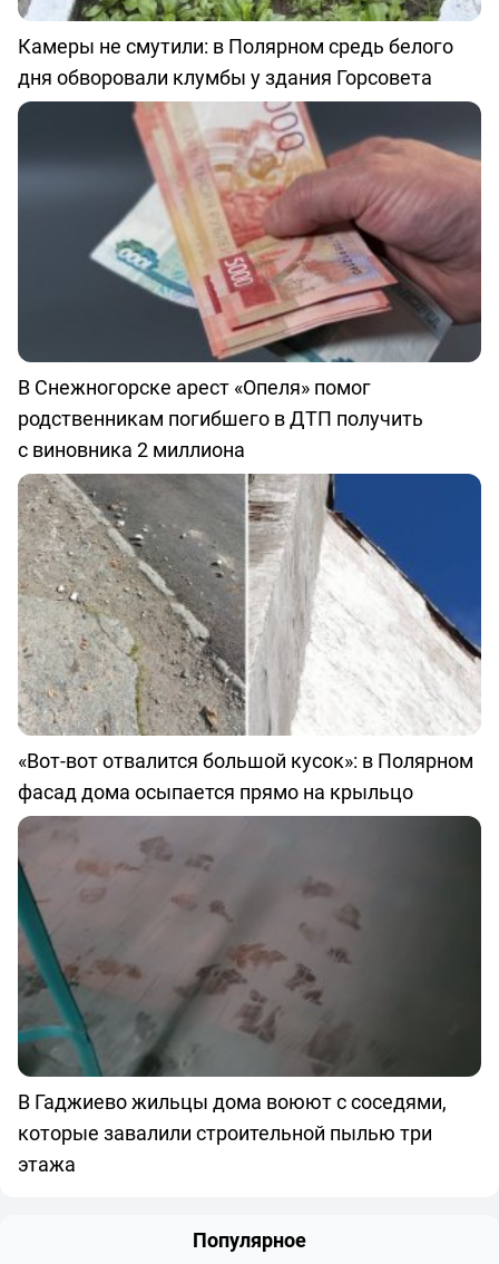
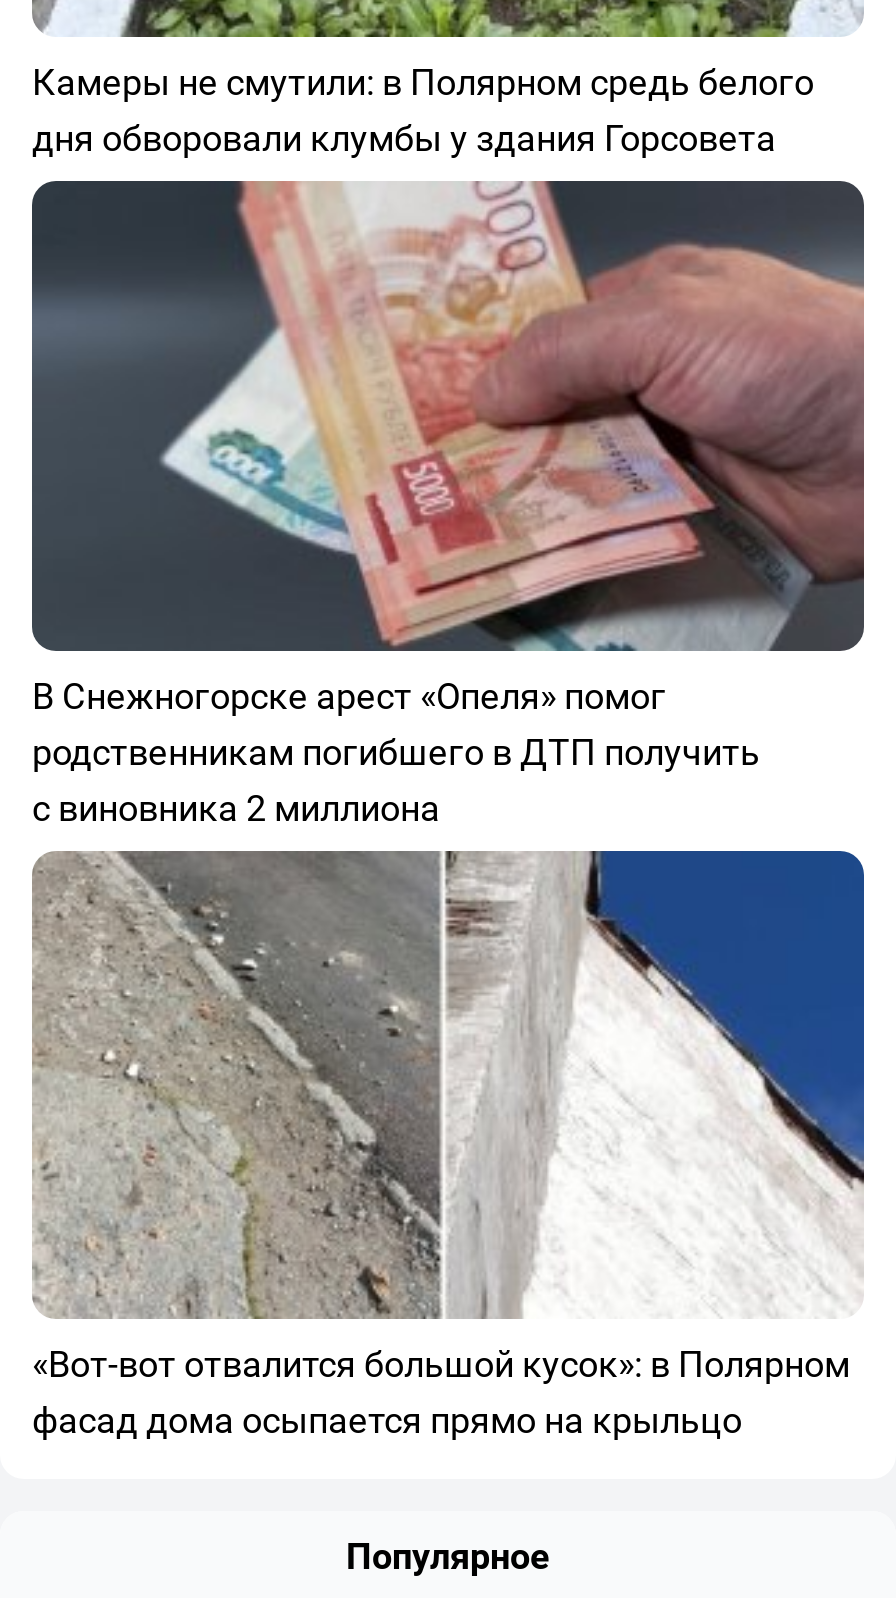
[17,815,482,1177] [image] | В Гаджиево жильцы дома воюют с соседями, | которые завалили строительной пылью три | этажа -> none

